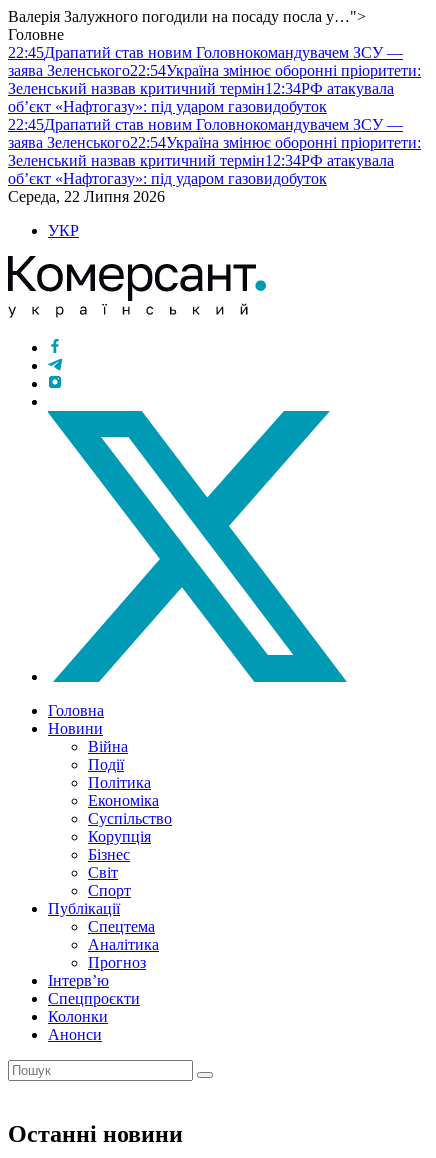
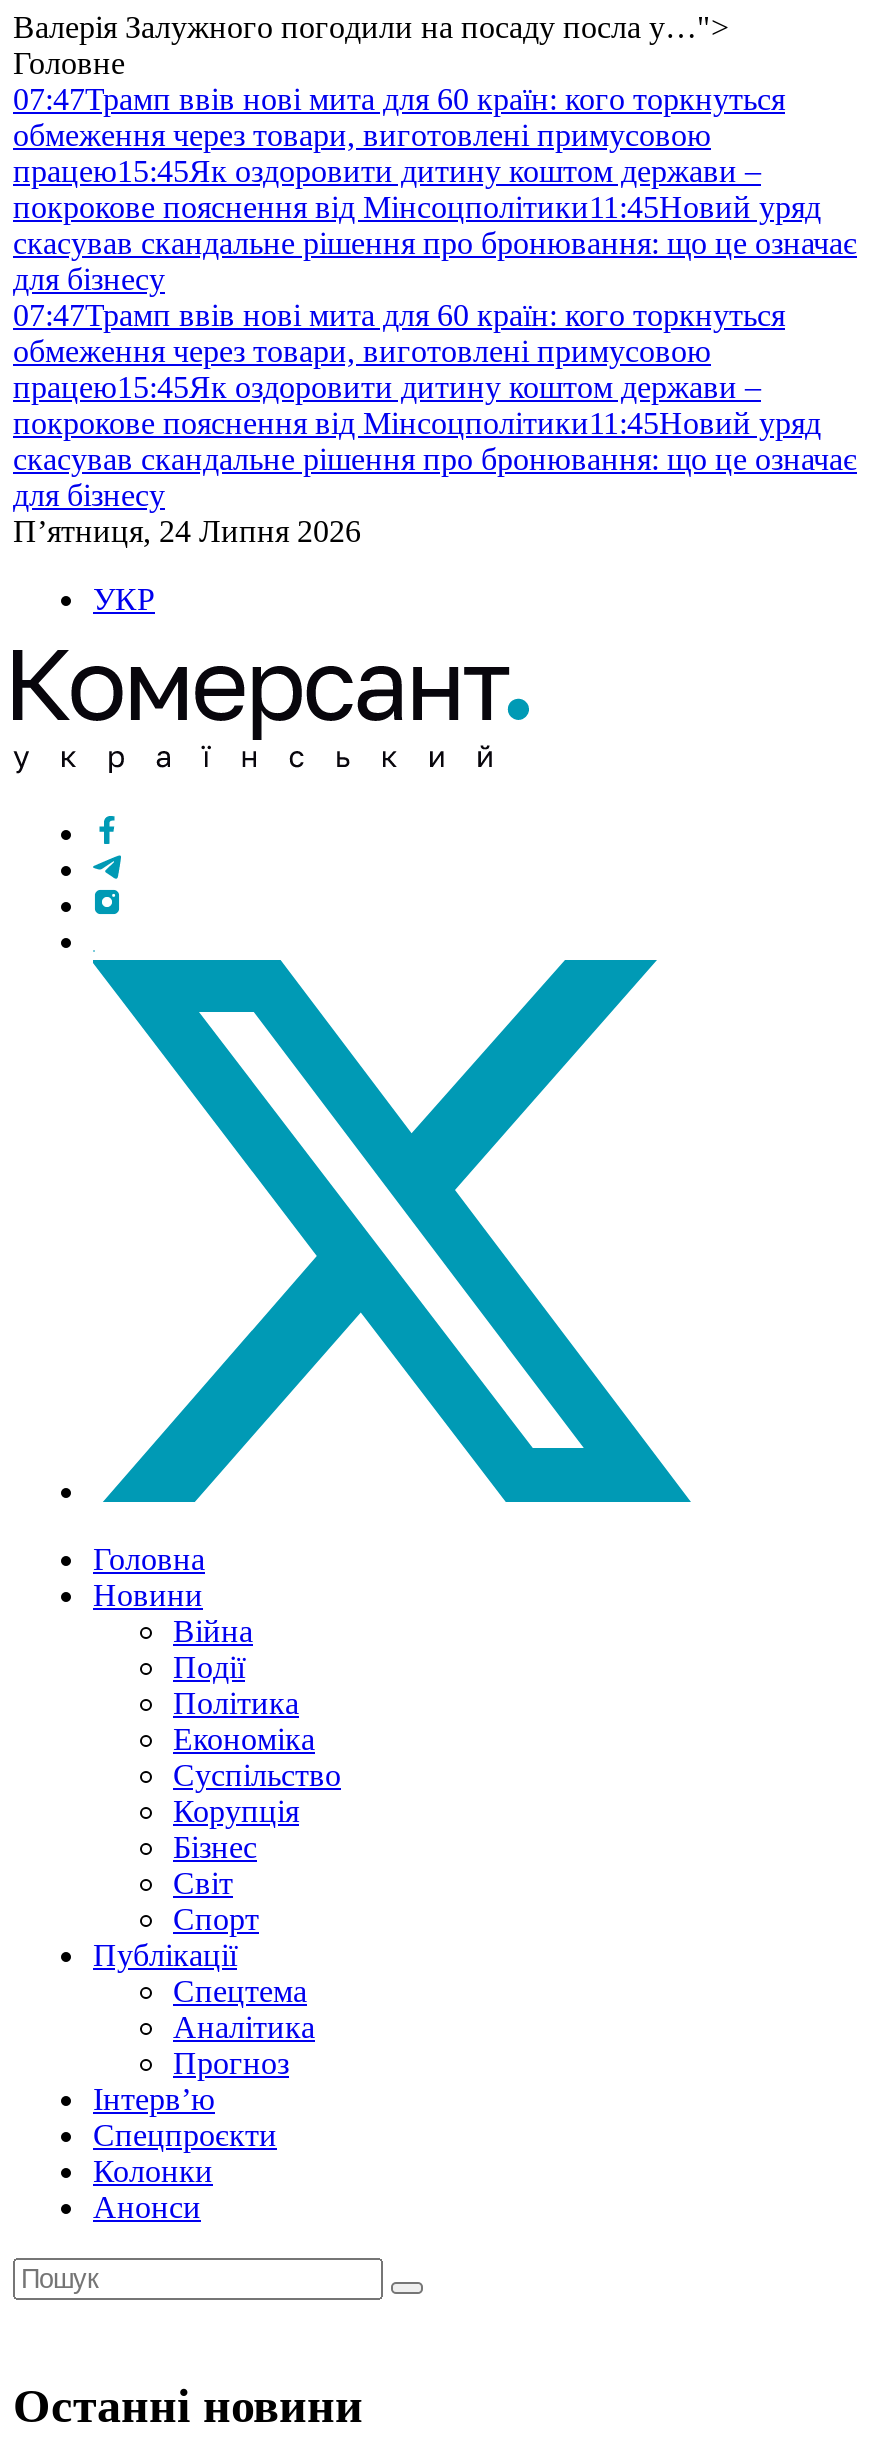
[8,44,421,205] 22:45Драпатий став новим Головнокомандувачем ЗСУ — | заява Зеленського22:54Україна змінює оборонні пріоритети: | Зеленський назвав критичний термін 12:34РФ атакувала | об’єкт «Нафтогазу»: під ударом газовидобуток | 22:45Драпатий став новим Головнокомандувачем ЗСУ — | заява Зеленського22:54Україна змінює оборонні пріоритети: | Зеленський назвав критичний термін 12:34РФ атакувала | об’єкт «Нафтогазу»: під ударом газовидобуток | Середа, 22 Липня 2026 -> [13,82,857,548] 07:47Трамп ввів нові мита для 60 країн: кого торкнуться | обмеження через товари, виготовлені примусовою | працею15:45Як оздоровити дитину коштом держави – | покрокове пояснення від Мінсоцполітики11:45Новий уряд | скасував скандальне рішення про бронювання: що це означає | для бізнесу | 07:47Трамп ввів нові мита для 60 країн: кого торкнуться | обмеження через товари, виготовлені примусовою | працею15:45Як оздоровити дитину коштом держави – | покрокове пояснення від Мінсоцполітики11:45Новий уряд | скасував скандальне рішення про бронювання: що це означає | для бізнесу | П’ятниця, 24 Липня 2026

